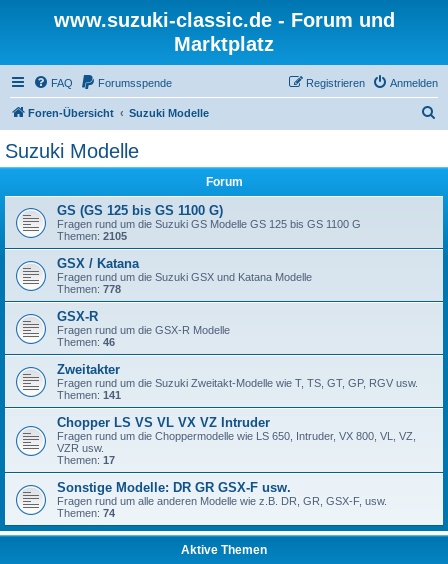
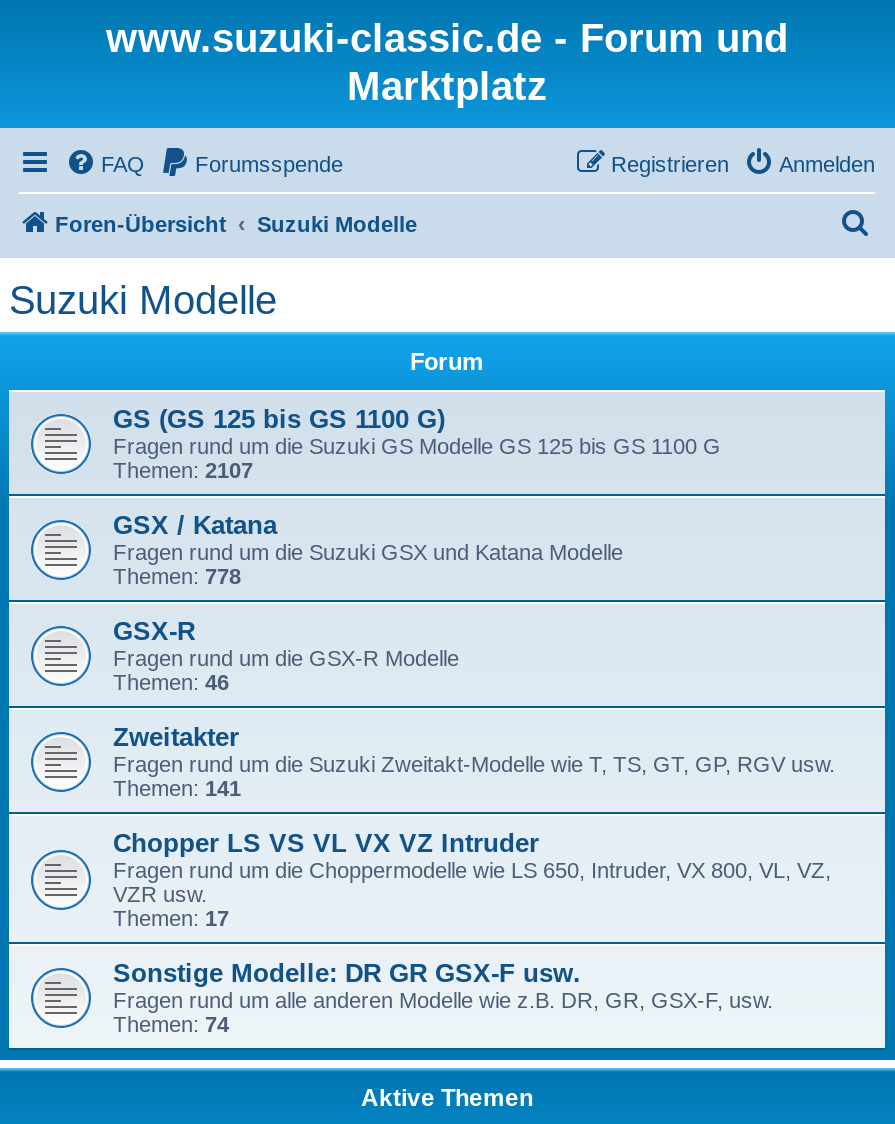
[57,230,127,242] Themen: 2105 -> [113,458,253,482] Themen: 2107

